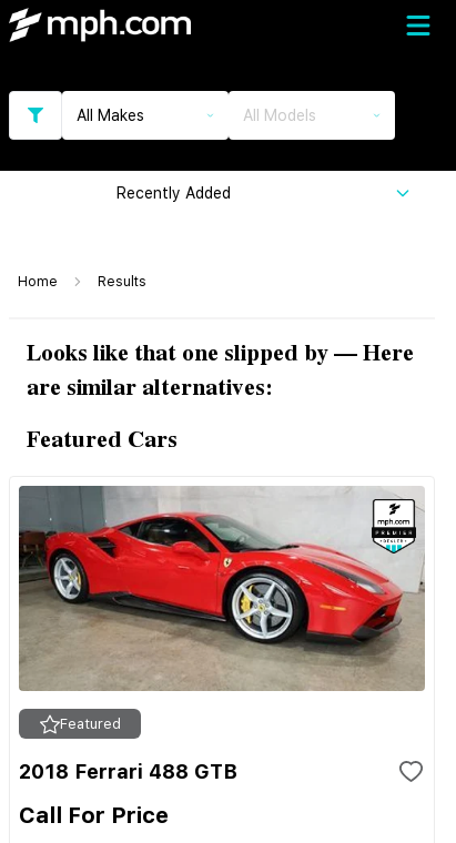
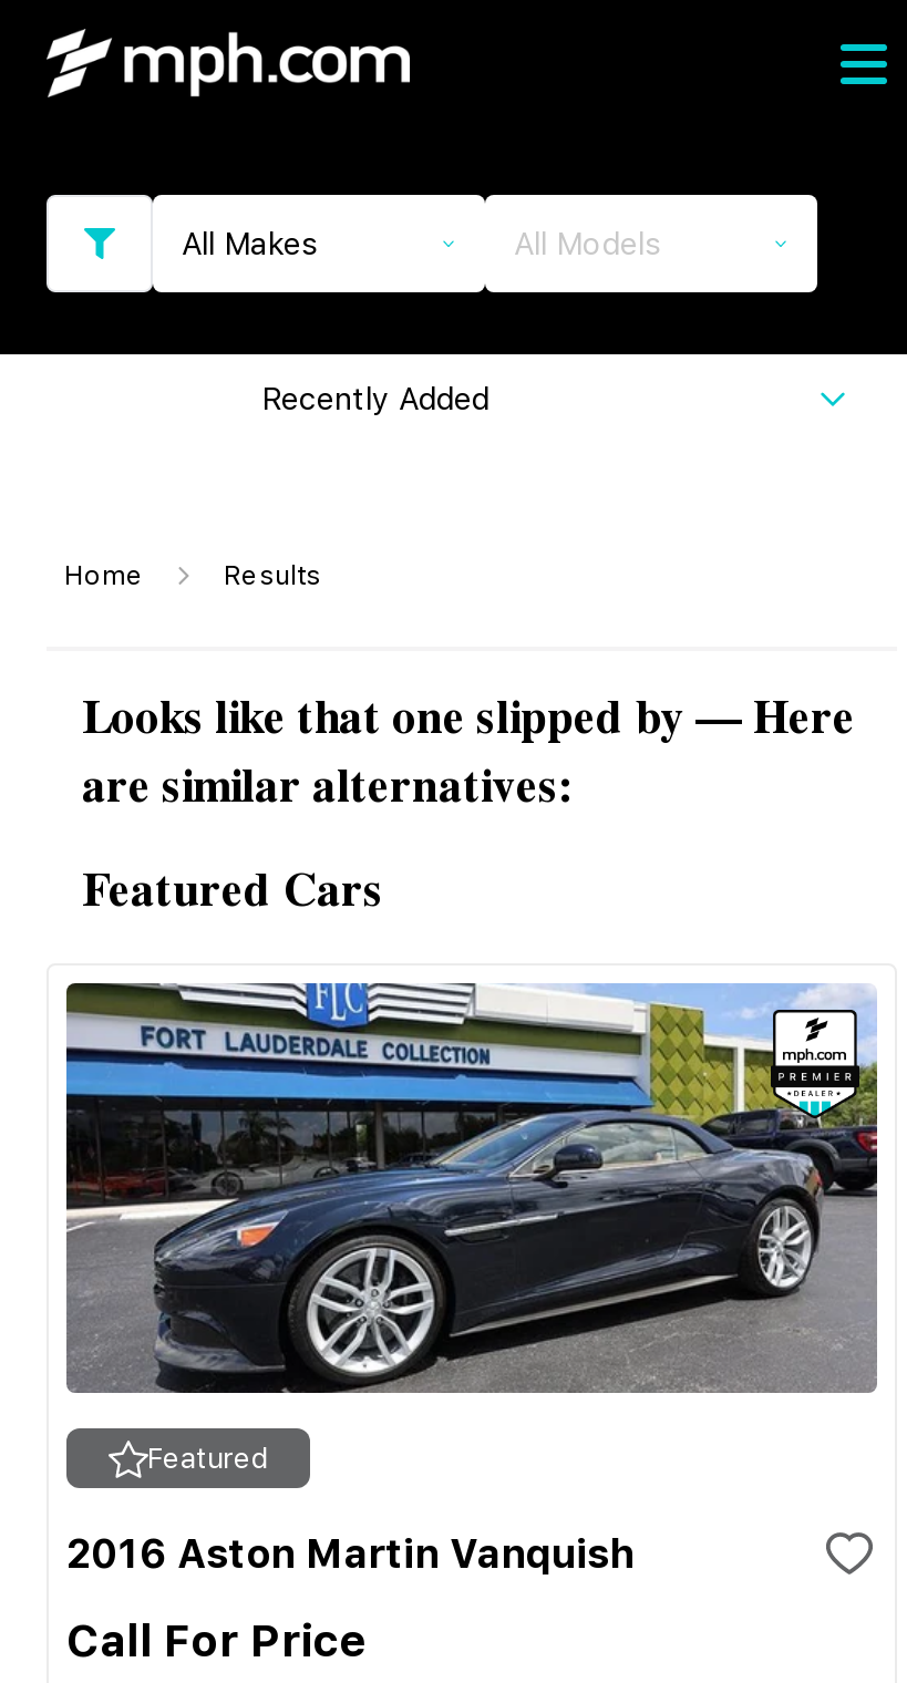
[18,485,425,691] [image] -> [64,981,877,1393] [image]
[19,760,237,783] 2018 Ferrari 488 GTB -> [66,1530,633,1577] 2016 Aston Martin Vanquish

